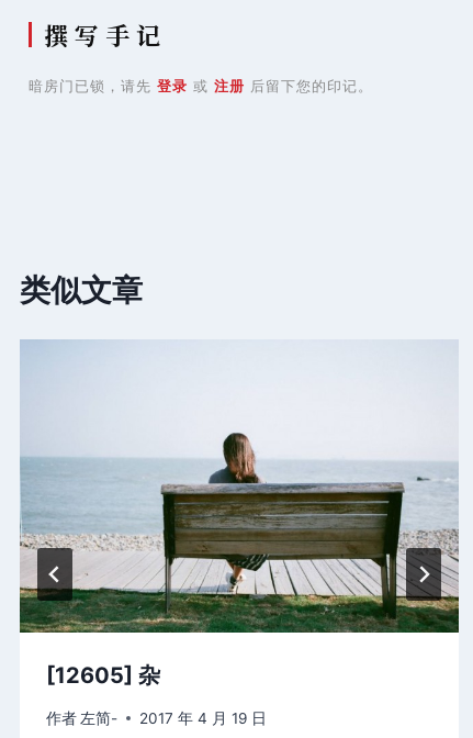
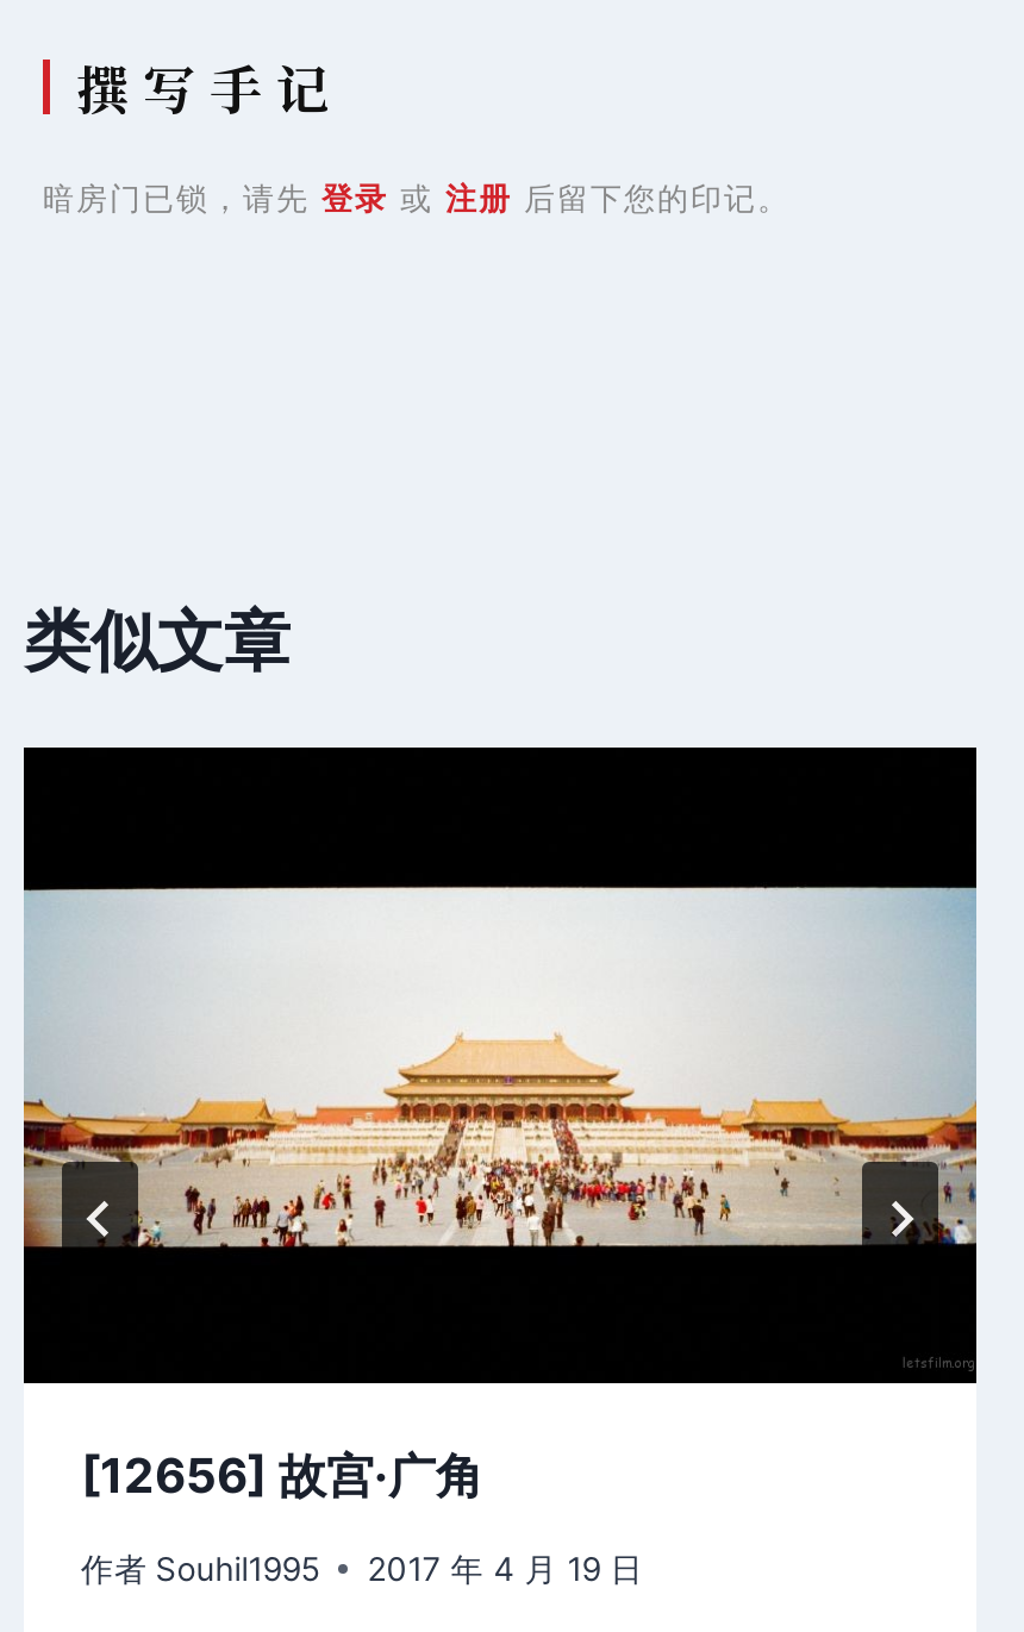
[19,339,460,689] [image] | [12605] 杂 -> [21,745,979,1505] [image] | [12656] 故宫·广角
[46,709,118,727] 作者 左简- -> [81,1549,320,1587] 作者 Souhil1995

